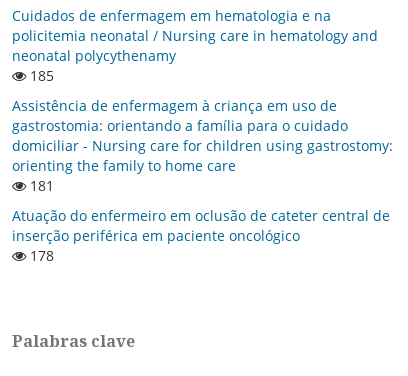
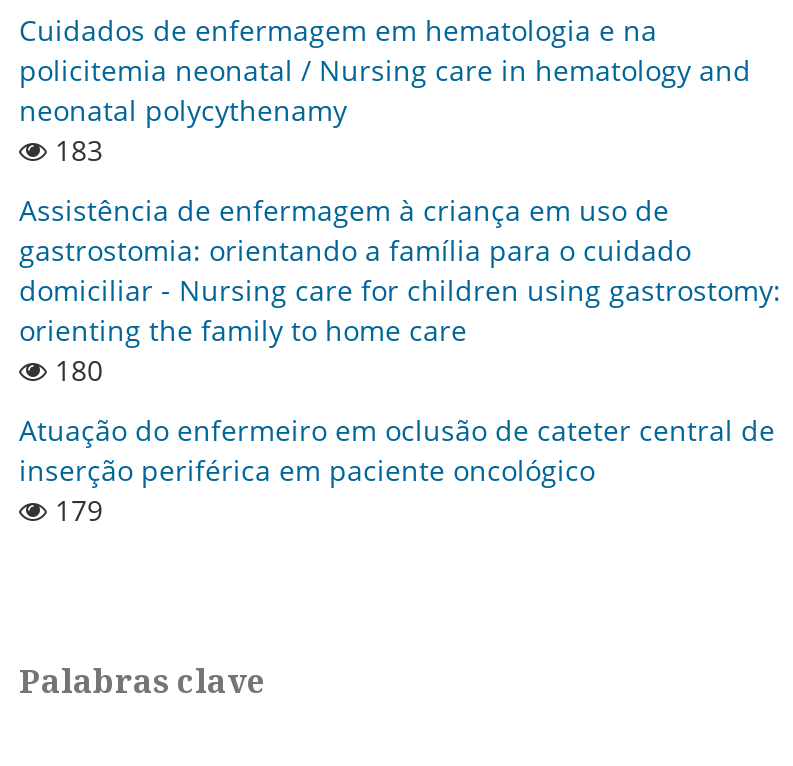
[26,66,54,85] 185 -> [47,131,103,169] 183
[26,176,54,195] 181 -> [47,351,103,389] 180
[26,246,54,265] 178 -> [47,491,103,529] 179

